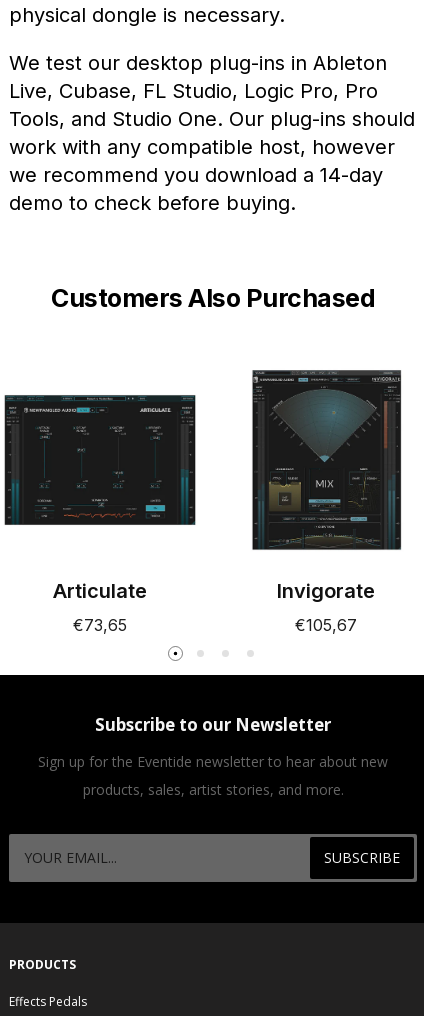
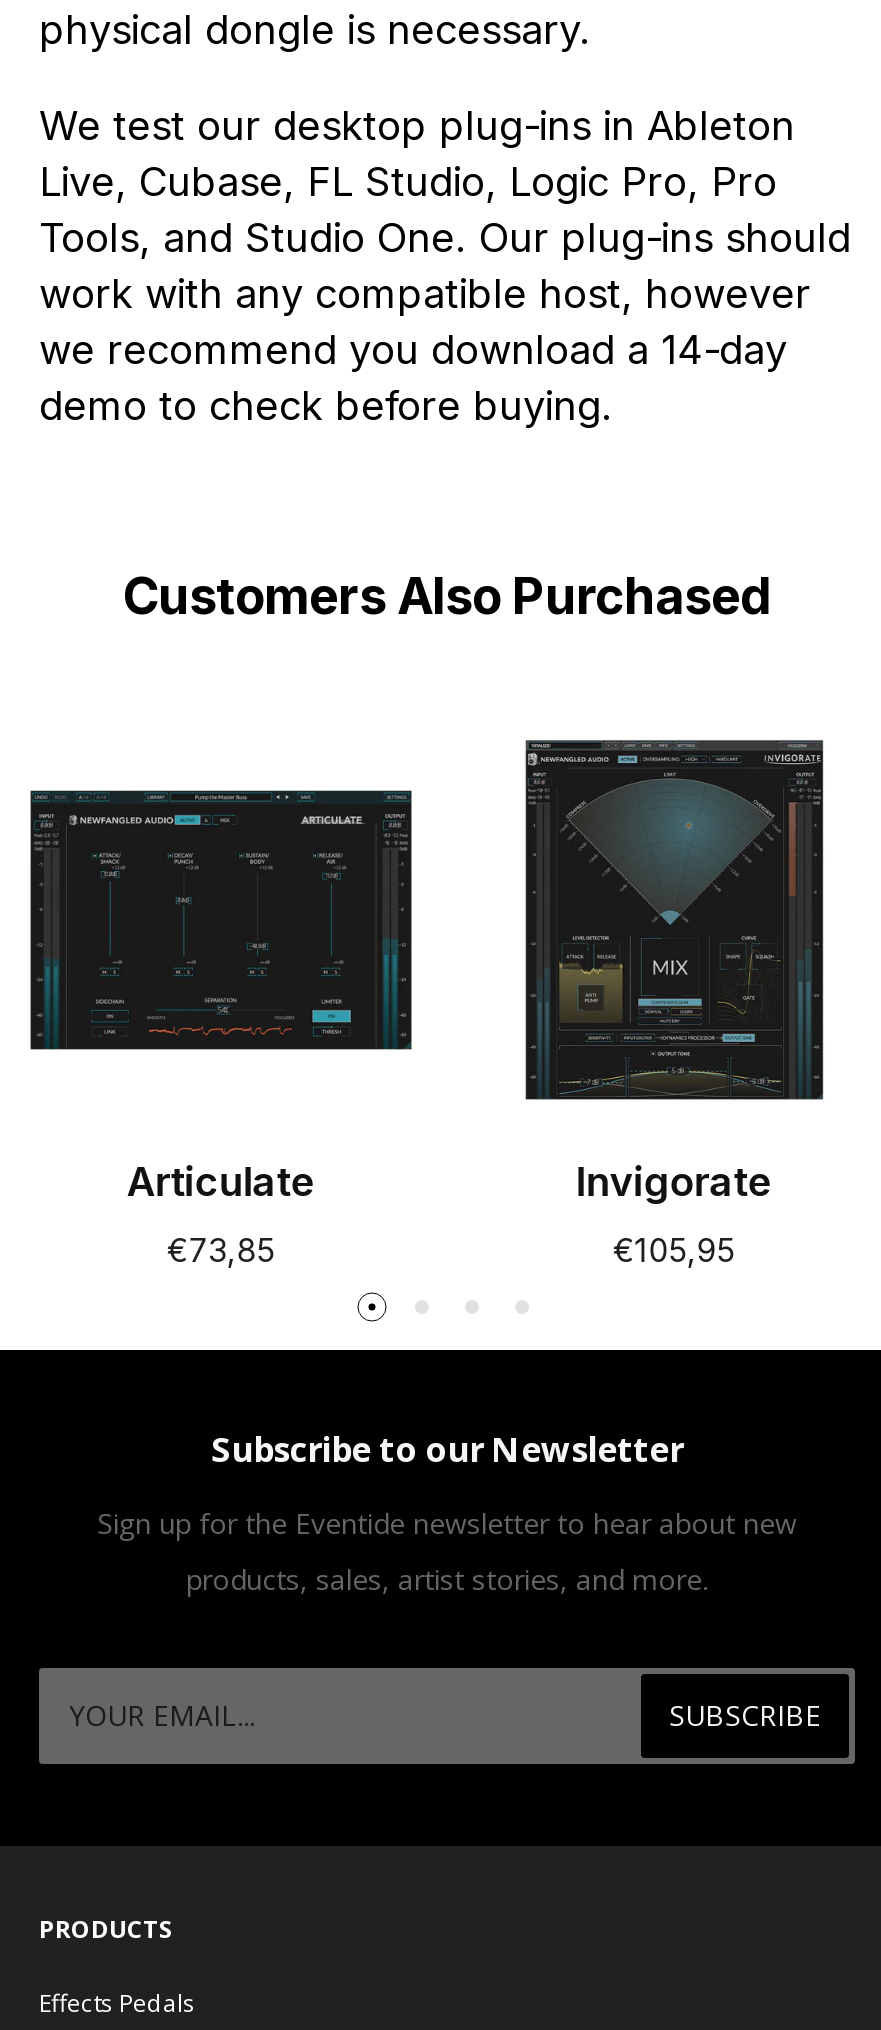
[73,615,127,635] €73,65 -> [167,1229,275,1269] €73,85
[295,615,357,635] €105,67 -> [613,1229,735,1269] €105,95

